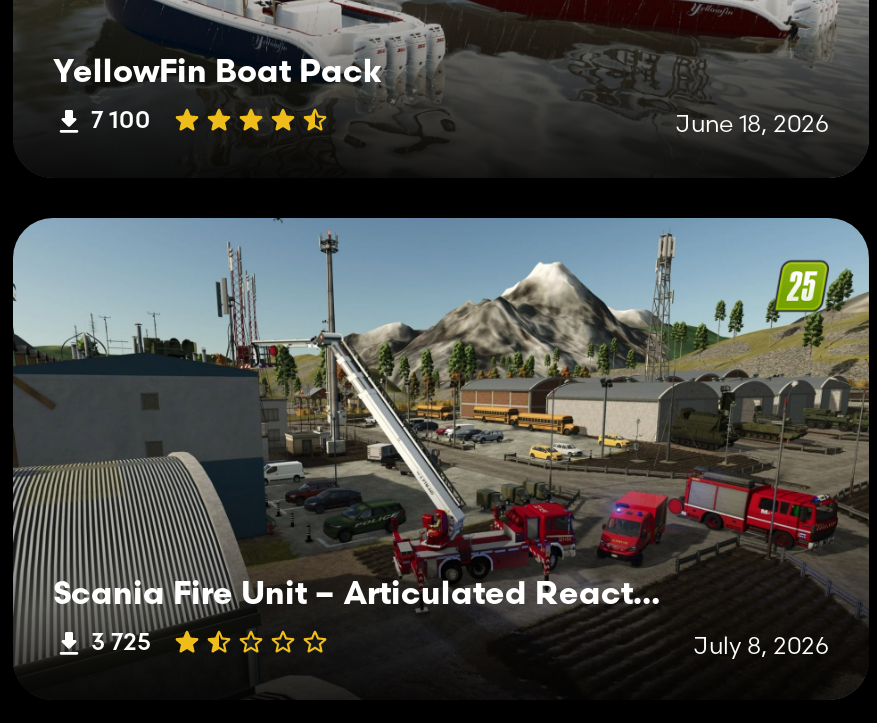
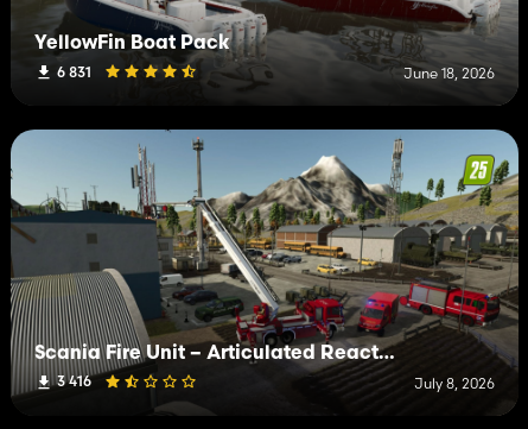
[91,105,151,135] 7 100 -> [57,62,91,80] 6 831
[91,626,151,656] 3 725 -> [57,372,91,390] 3 416

